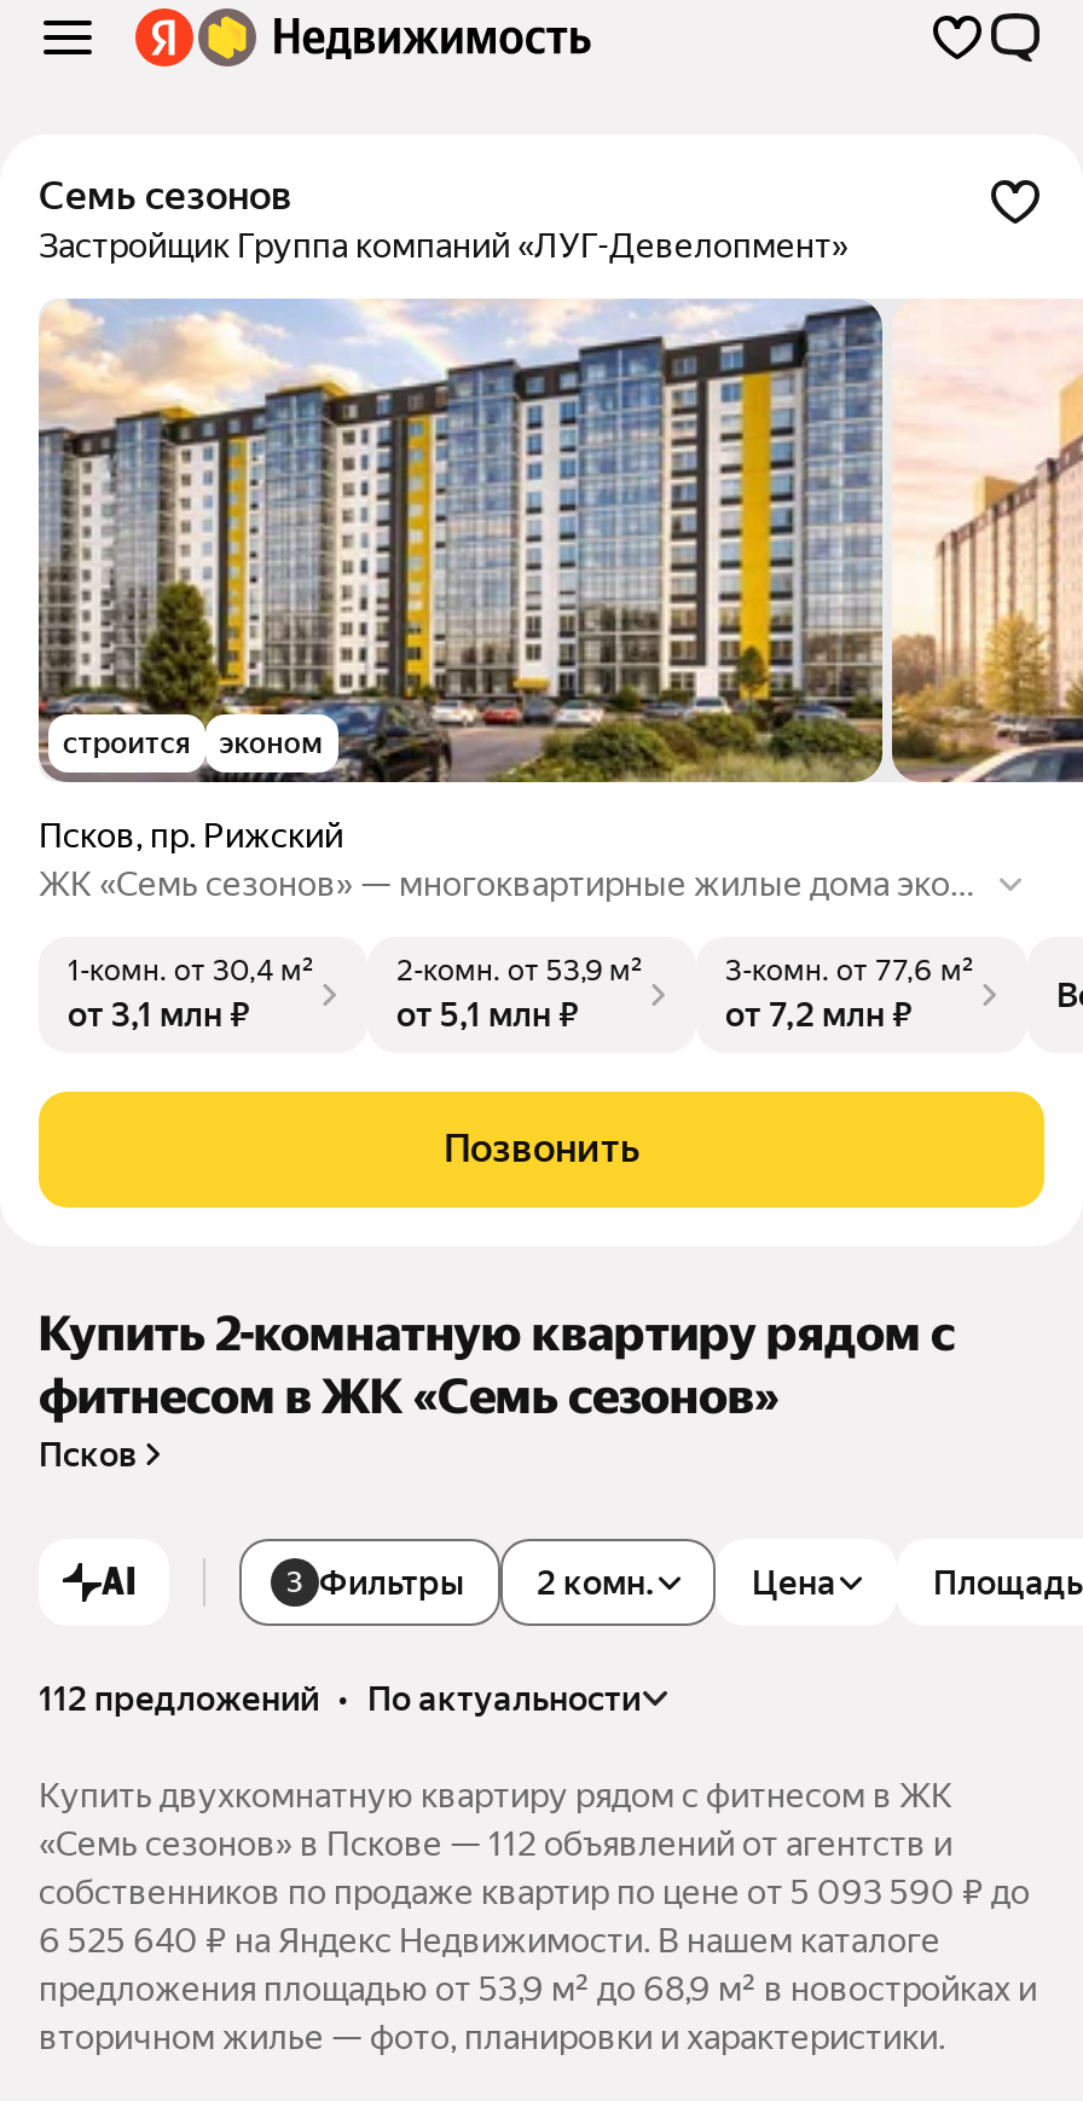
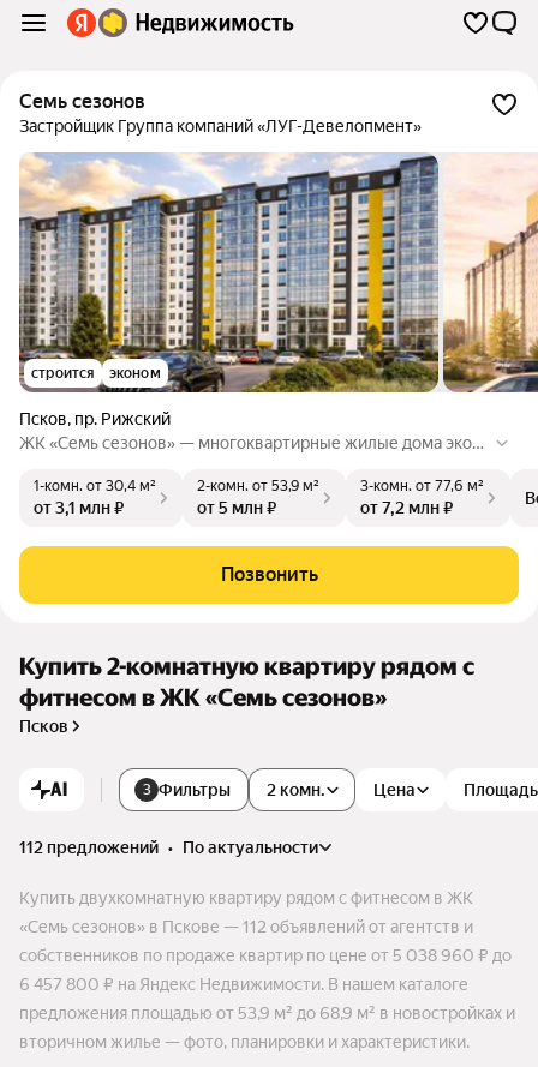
[396,995,578,1034] от 5,1 млн ₽ -> [197,498,276,517] от 5 млн ₽
[39,1872,1030,1910] собственников по продаже квартир по цене от 5 093 590 ₽ до -> [19,945,512,965] собственников по продаже квартир по цене от 5 038 960 ₽ до
[39,1920,940,1959] 6 525 640 ₽ на Яндекс Недвижимости. В нашем каталоге -> [19,974,468,993] 6 457 800 ₽ на Яндекс Недвижимости. В нашем каталоге

